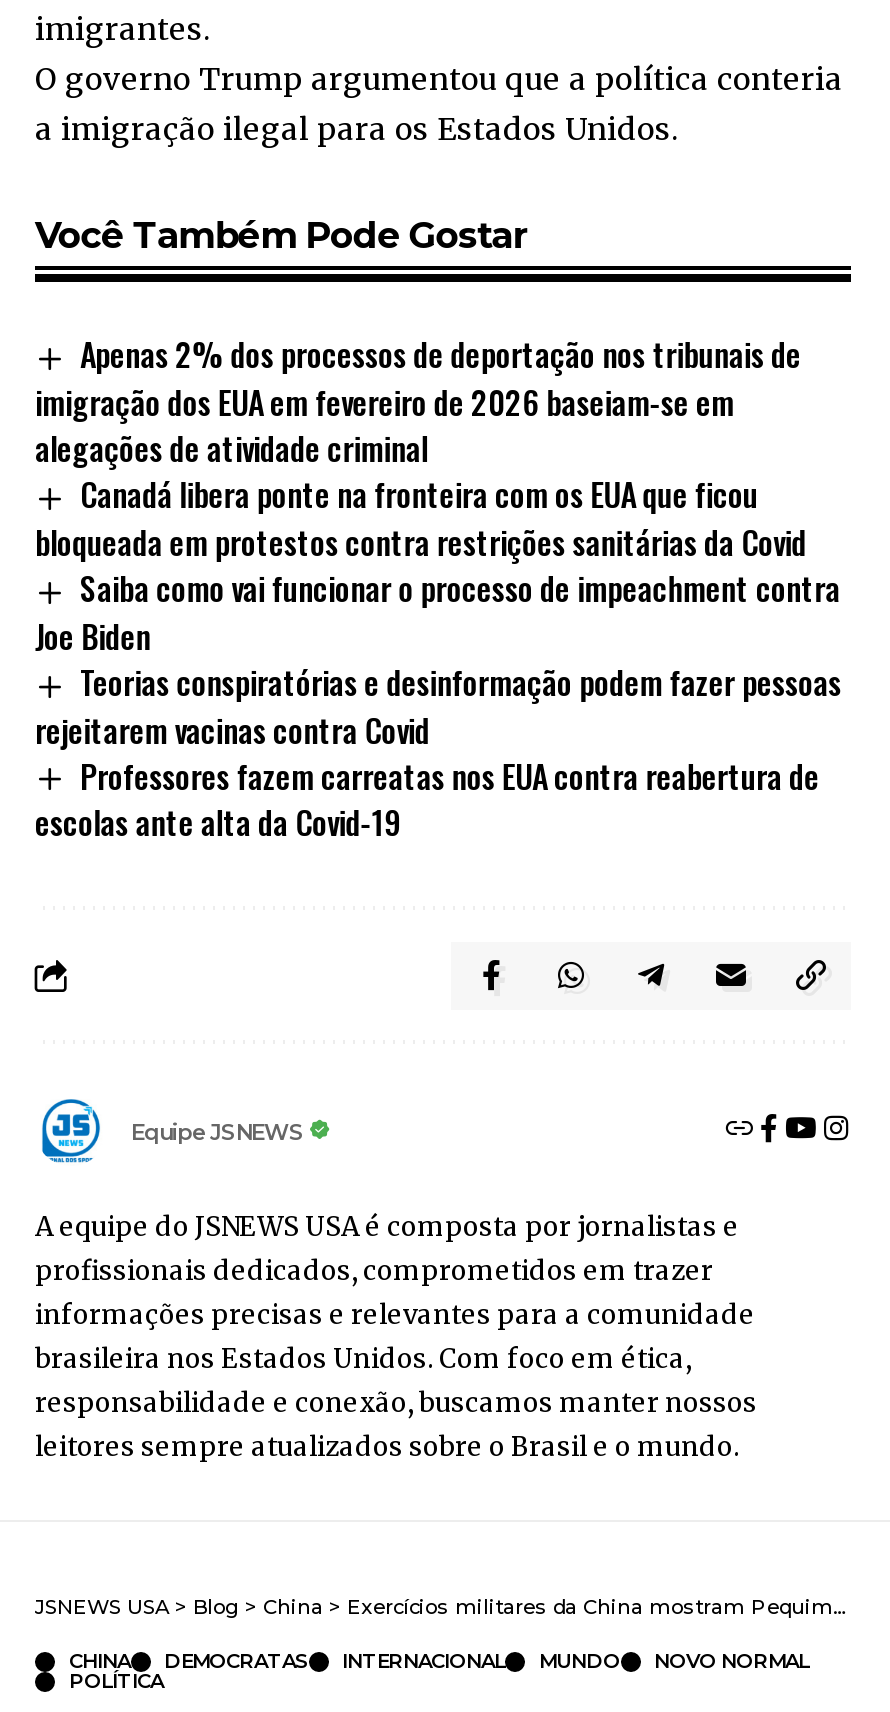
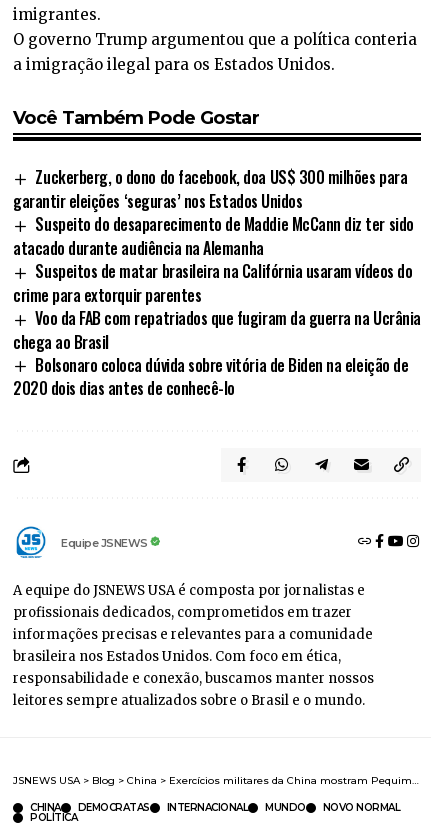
[35,330,841,847] Apenas 2% dos processos de deportação nos tribunais de | imigração dos EUA em fevereiro de 2026 baseiam-se em | alegações de atividade criminal | Canadá libera ponte na fronteira com os EUA que ficou | bloqueada em protestos contra restrições sanitárias da Covid | Saiba como vai funcionar o processo de impeachment contra | Joe Biden | Teorias conspiratórias e desinformação podem fazer pessoas | rejeitarem vacinas contra Covid | Professores fazem carreatas nos EUA contra reabertura de | escolas ante alta da Covid-19 -> [13,165,421,400] Zuckerberg, o dono do facebook, doa US$ 300 milhões para | garantir eleições ‘seguras’ nos Estados Unidos | Suspeito do desaparecimento de Maddie McCann diz ter sido | atacado durante audiência na Alemanha | Suspeitos de matar brasileira na Califórnia usaram vídeos do | crime para extorquir parentes | Voo da FAB com repatriados que fugiram da guerra na Ucrânia | chega ao Brasil | Bolsonaro coloca dúvida sobre vitória de Biden na eleição de | 2020 dois dias antes de conhecê-lo

